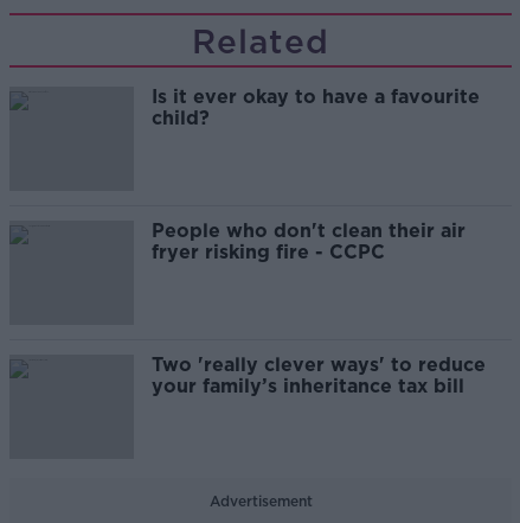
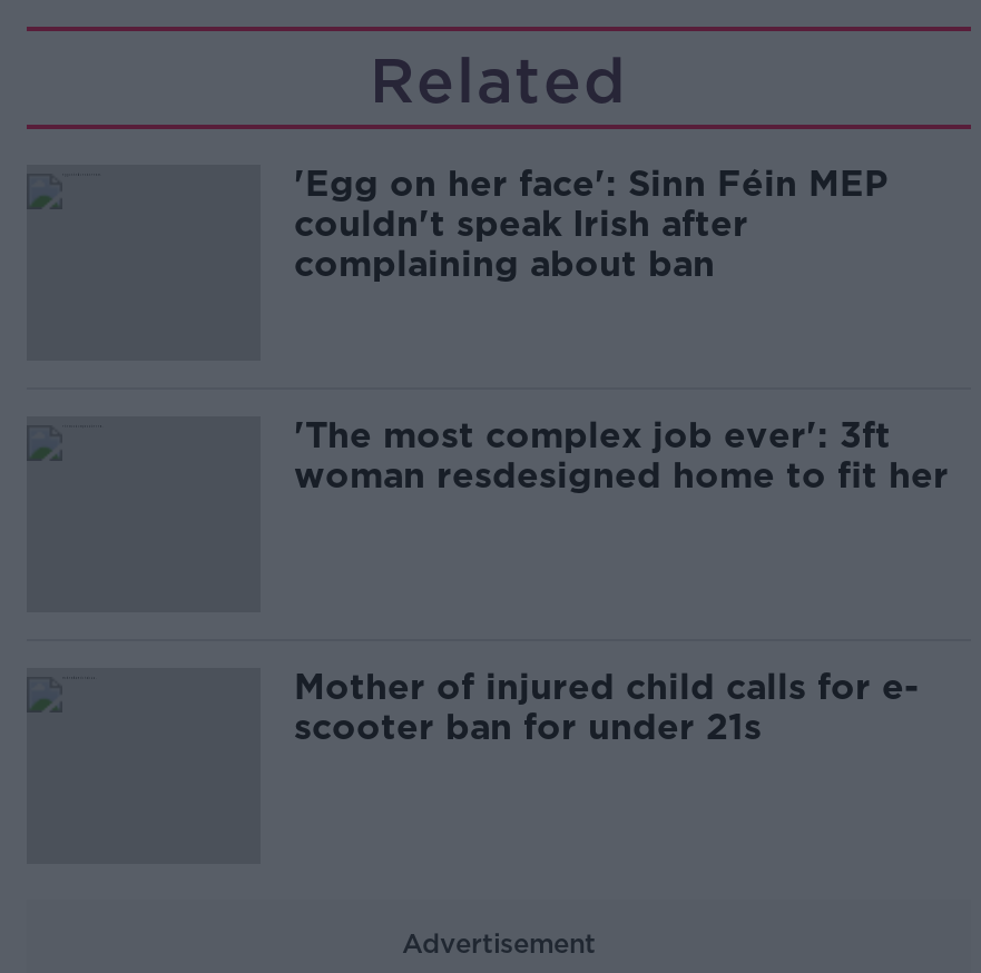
[152,85,480,129] Is it ever okay to have a favourite | child? -> [294,163,889,285] 'Egg on her face': Sinn Féin MEP | couldn't speak Irish after | complaining about ban
[152,219,466,263] People who don't clean their air | fryer risking fire - CCPC -> [294,414,949,497] 'The most complex job ever': 3ft | woman resdesigned home to fit her
[152,353,486,397] Two 'really clever ways' to reduce | your family’s inheritance tax bill -> [294,666,920,748] Mother of injured child calls for e- | scooter ban for under 21s

